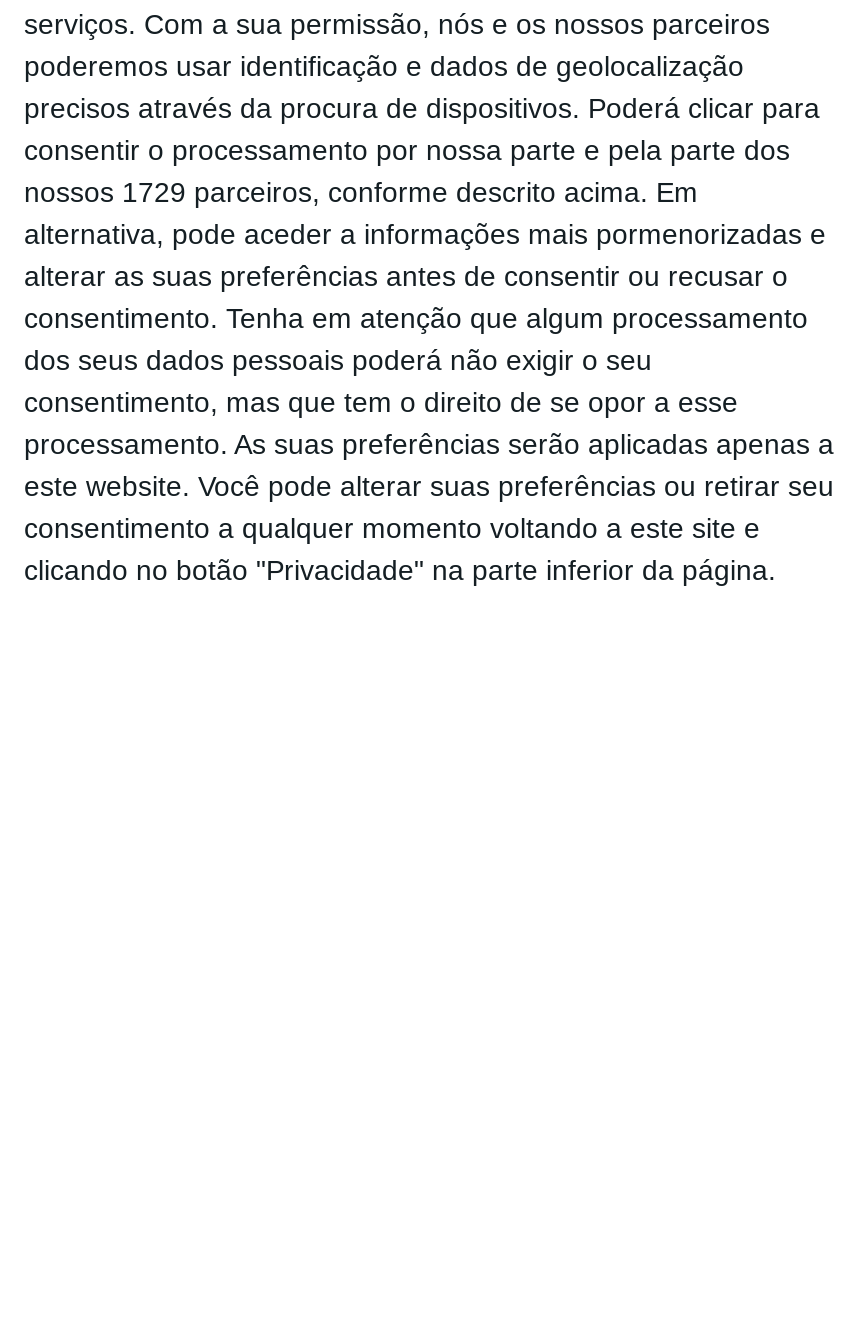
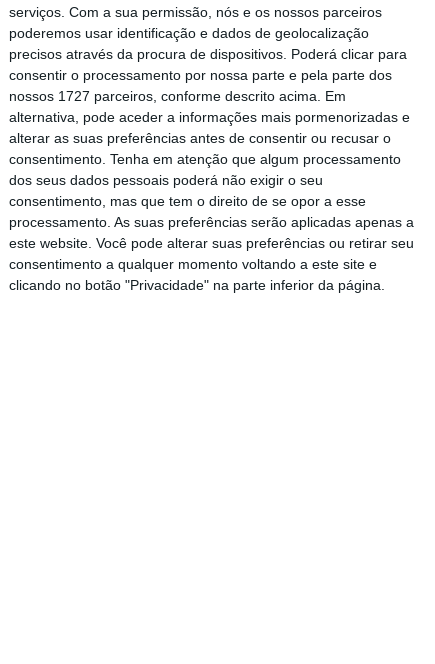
[24,176,698,208] nossos 1729 parceiros, conforme descrito acima. Em -> [9,88,346,104] nossos 1727 parceiros, conforme descrito acima. Em

